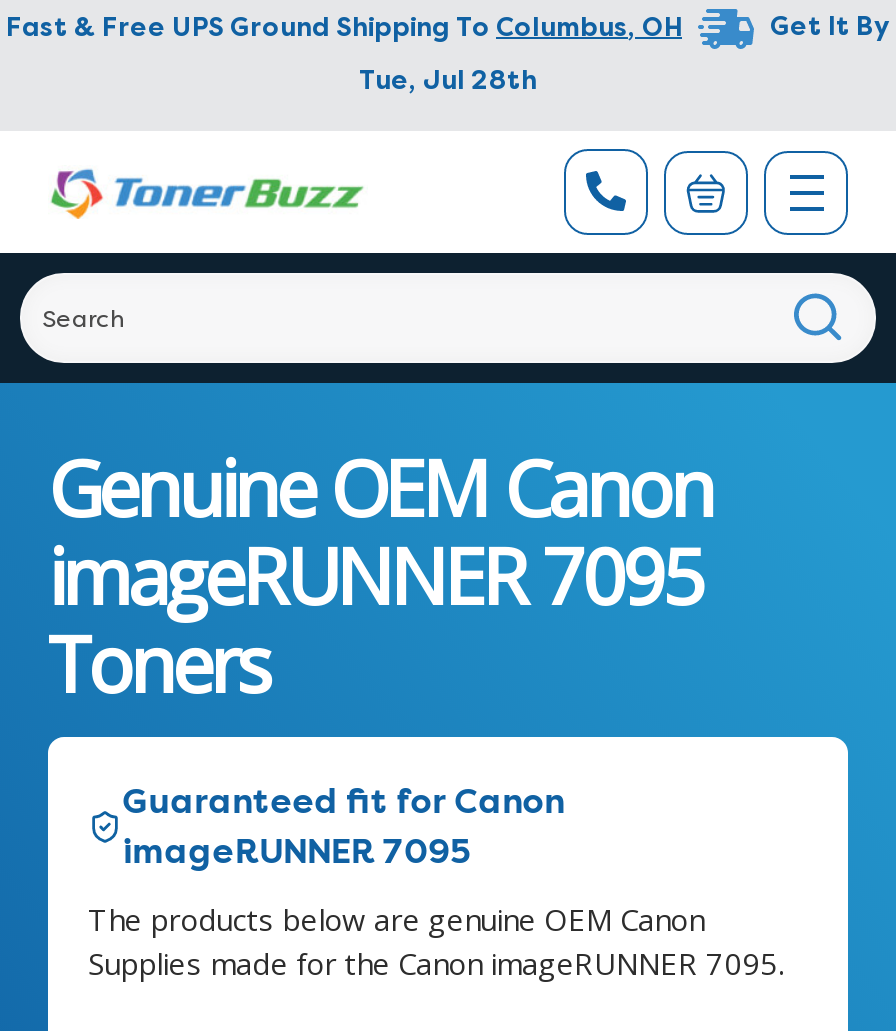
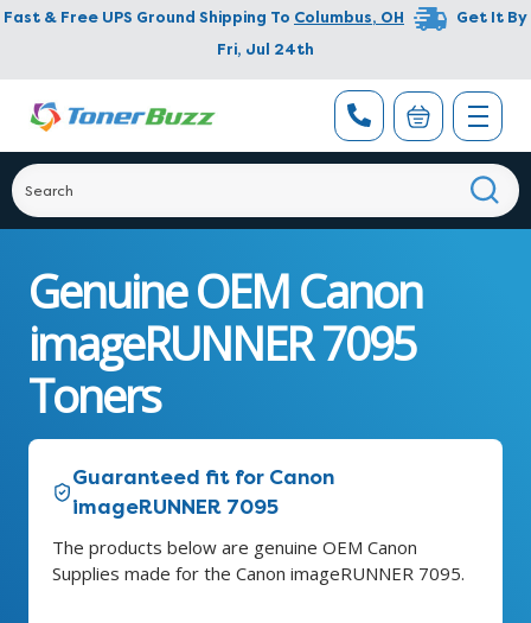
[359,63,537,97] Tue, Jul 28th -> [217,39,314,59] Fri, Jul 24th

